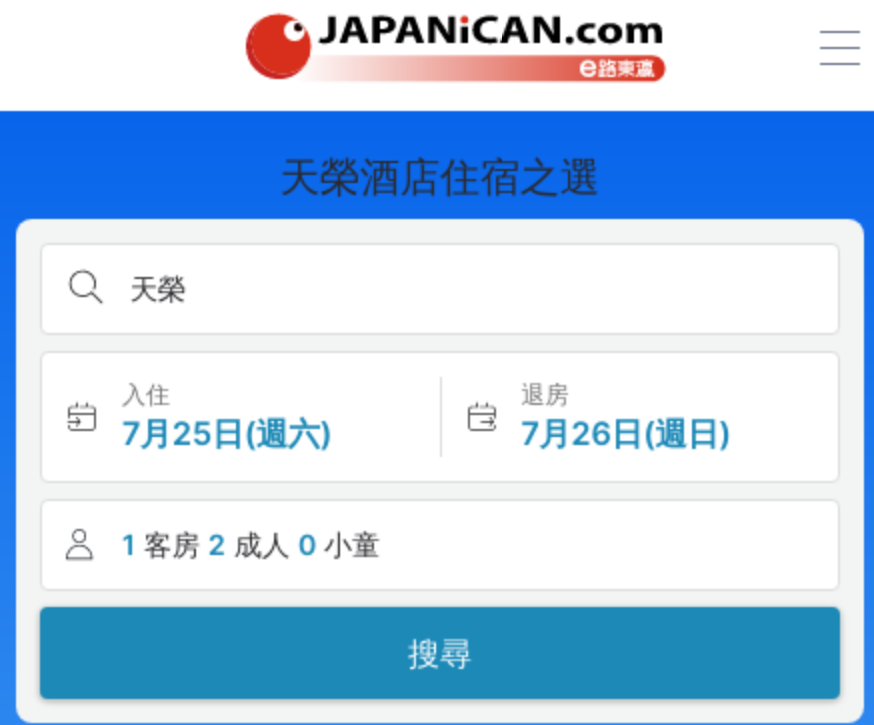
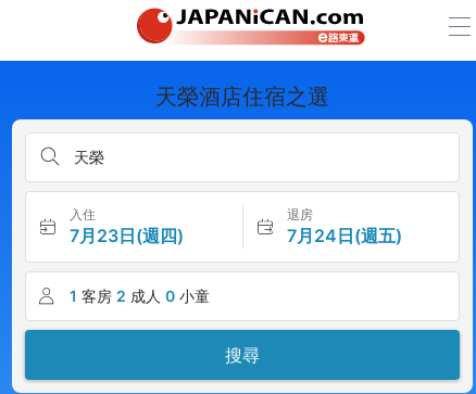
[122,413,332,453] 7月25日(週六) -> [70,225,184,246] 7月23日(週四)
[521,413,731,453] 7月26日(週日) -> [286,225,402,246] 7月24日(週五)

